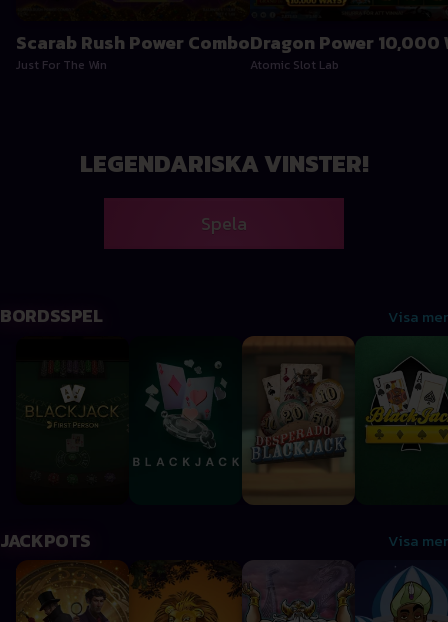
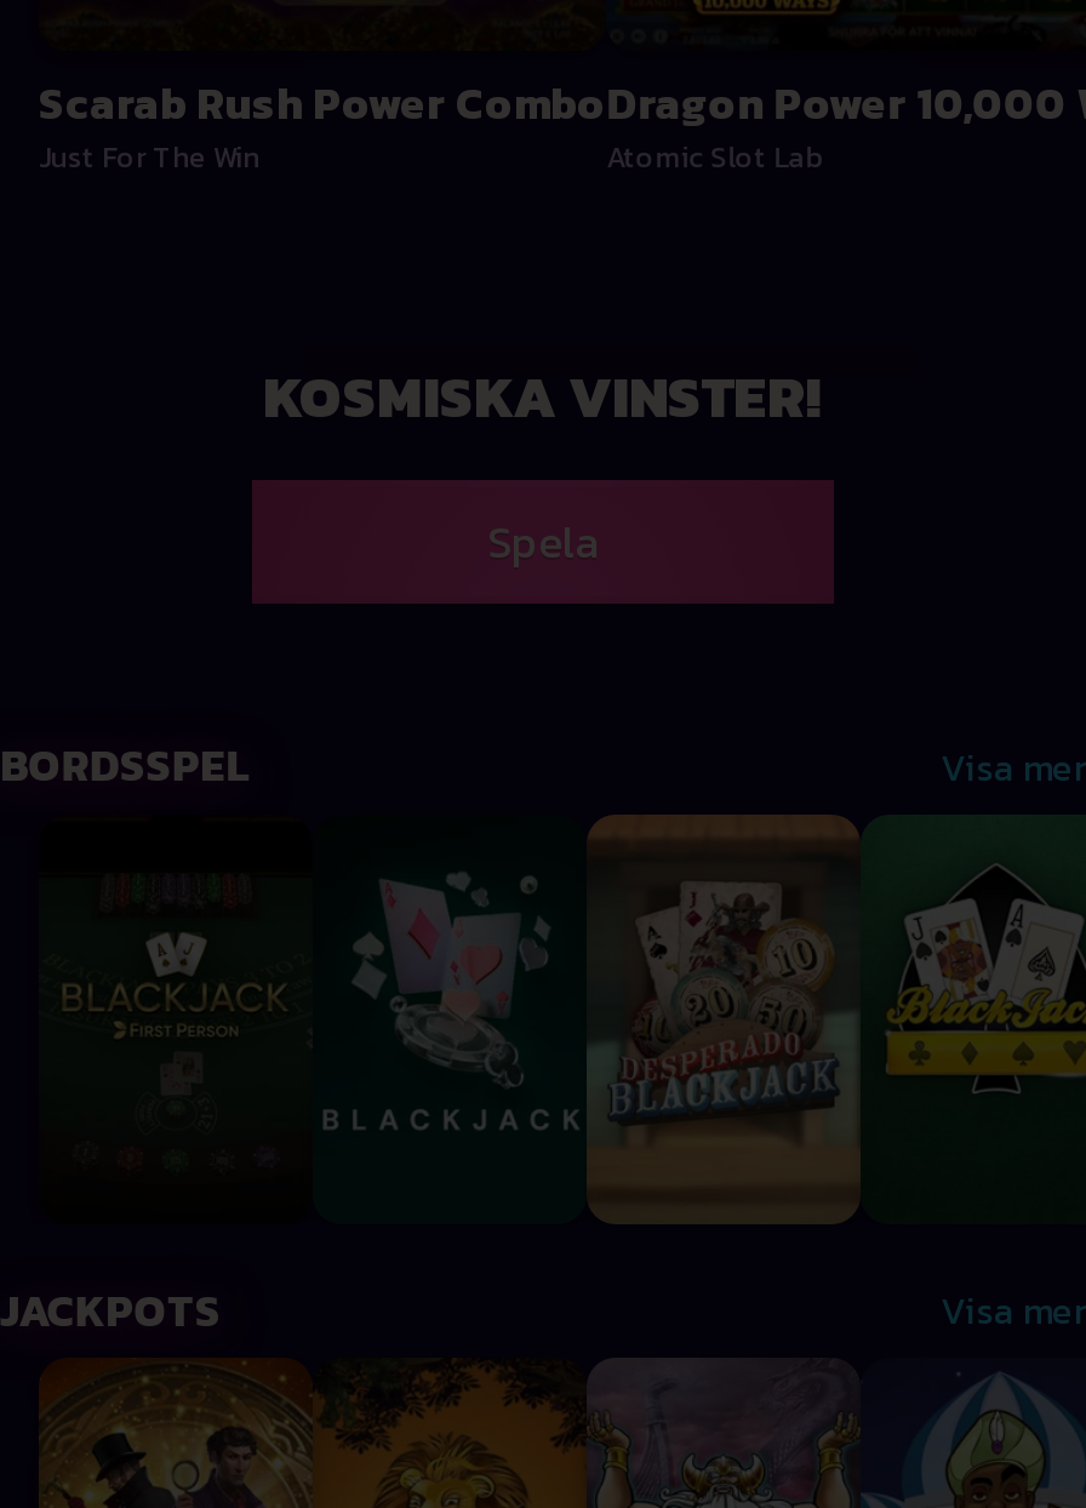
[79,146,368,181] LEGENDARISKA VINSTER! -> [263,353,823,438] KOSMISKA VINSTER!

